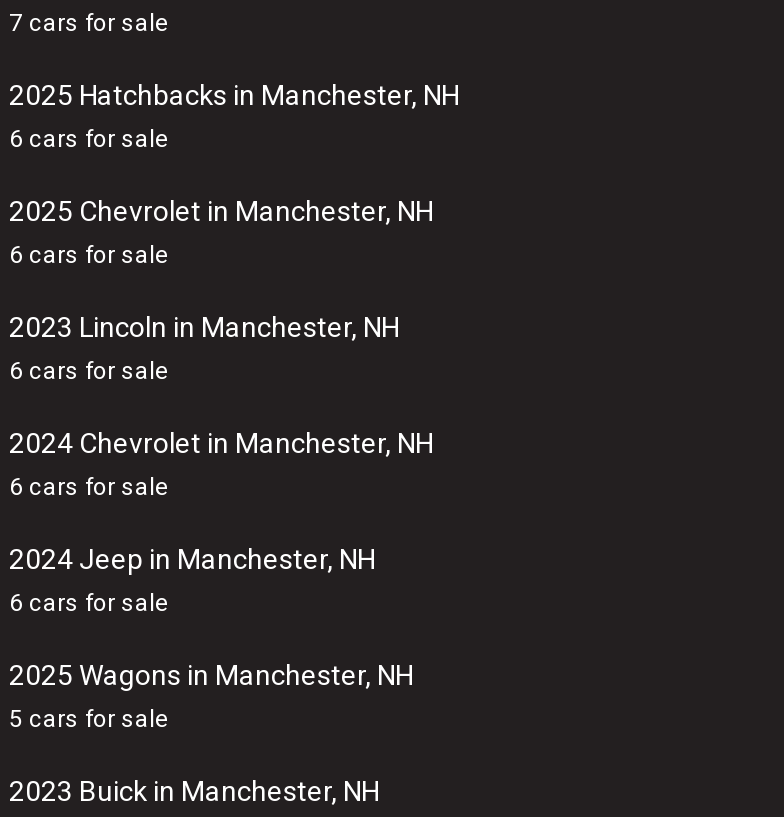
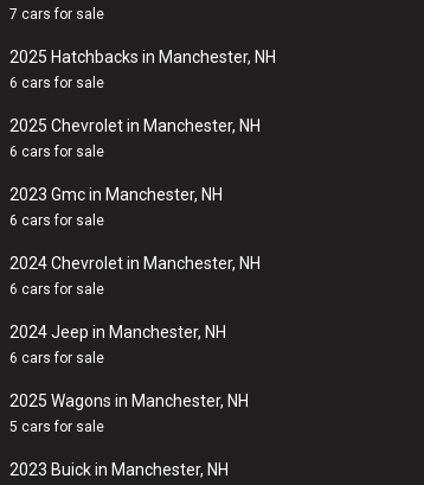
[9,311,399,343] 2023 Lincoln in Manchester, NH -> [9,185,223,204] 2023 Gmc in Manchester, NH

